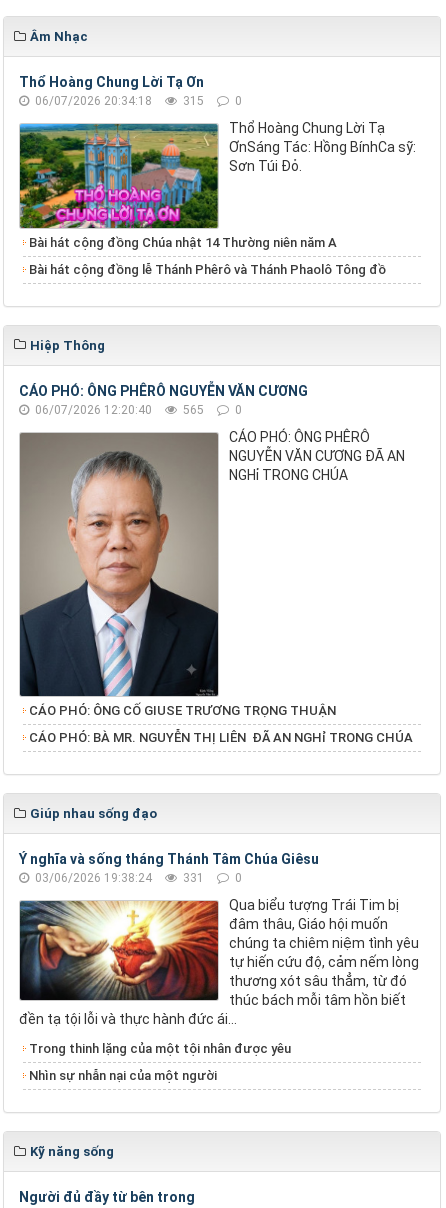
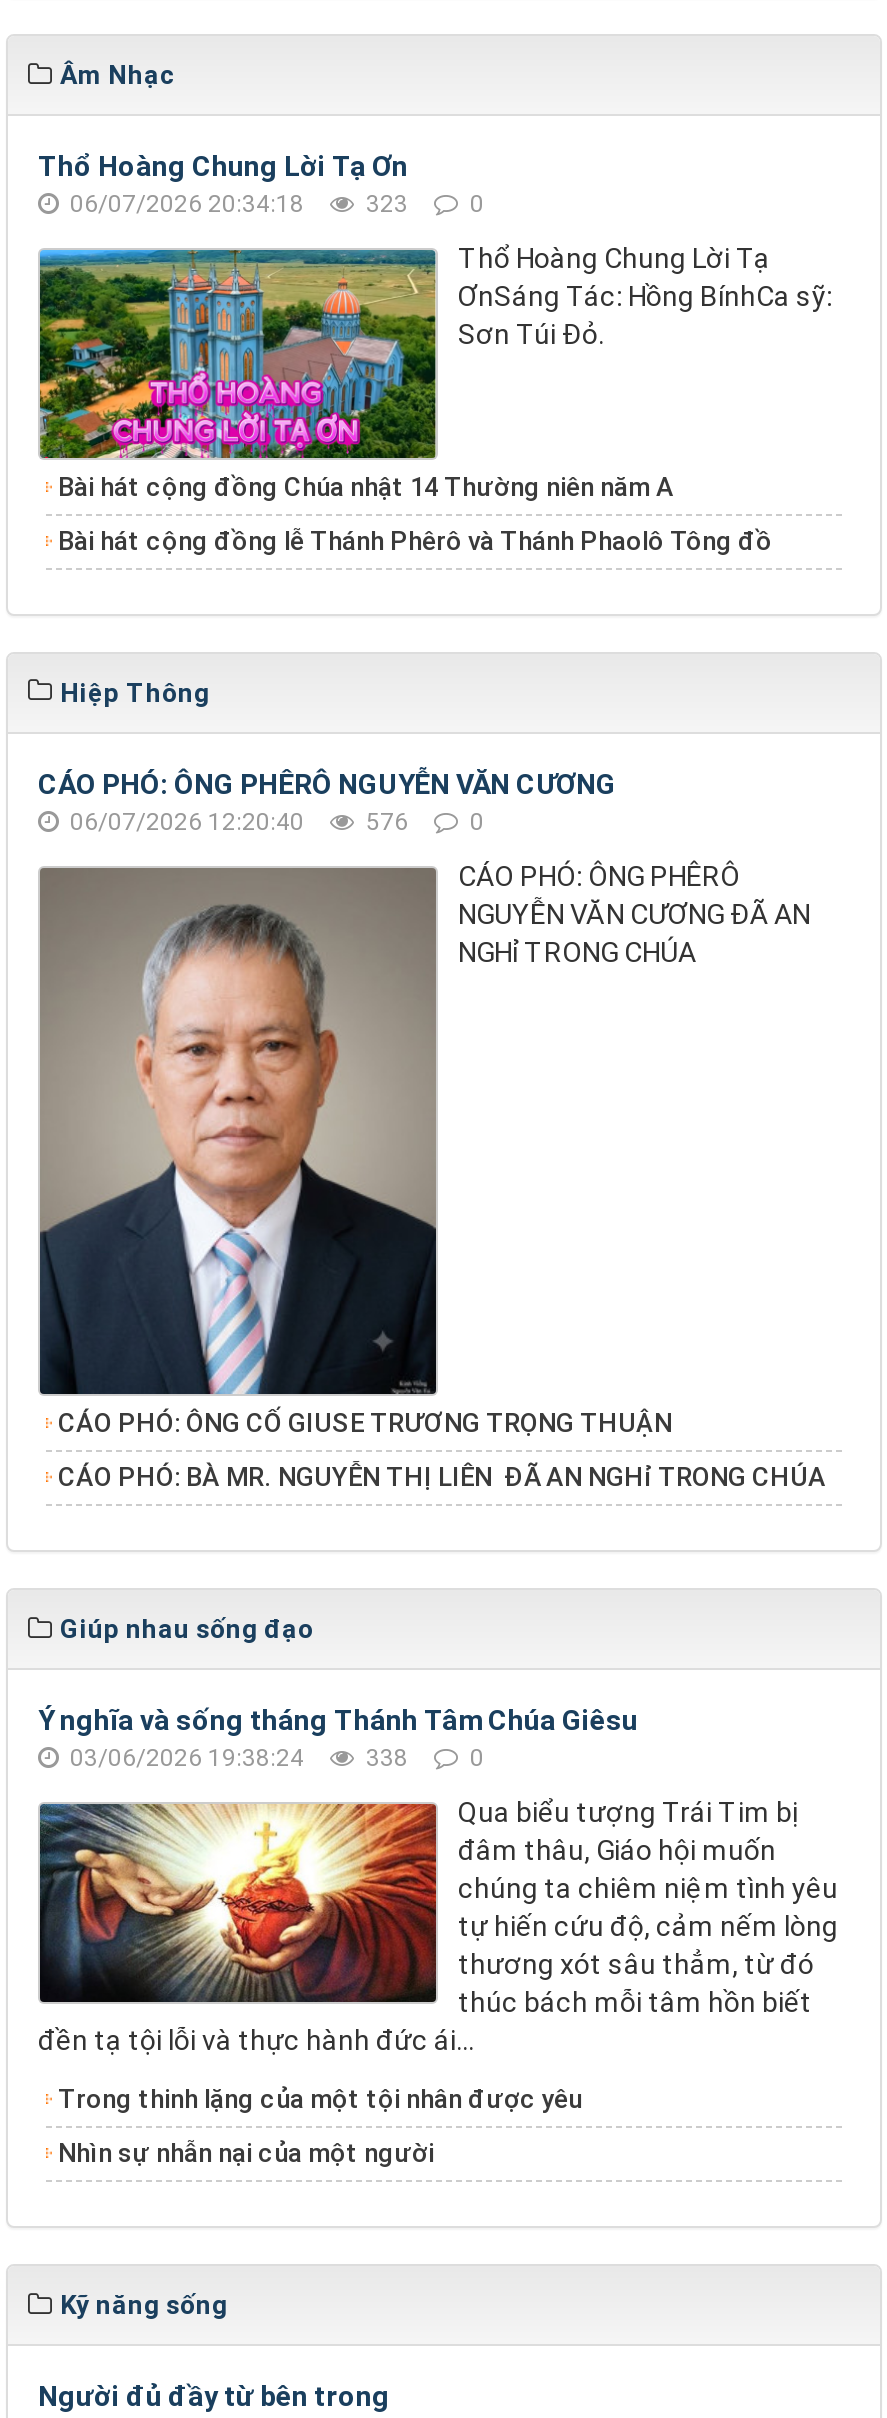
[32,94,242,108] 06/07/2026 20:34:18 315 0 -> [64,190,484,218] 06/07/2026 20:34:18 323 0
[32,403,242,417] 06/07/2026 12:20:40 565 0 -> [64,807,484,835] 06/07/2026 12:20:40 576 0
[32,871,242,885] 03/06/2026 19:38:24 331 0 -> [64,1744,484,1772] 03/06/2026 19:38:24 338 0

